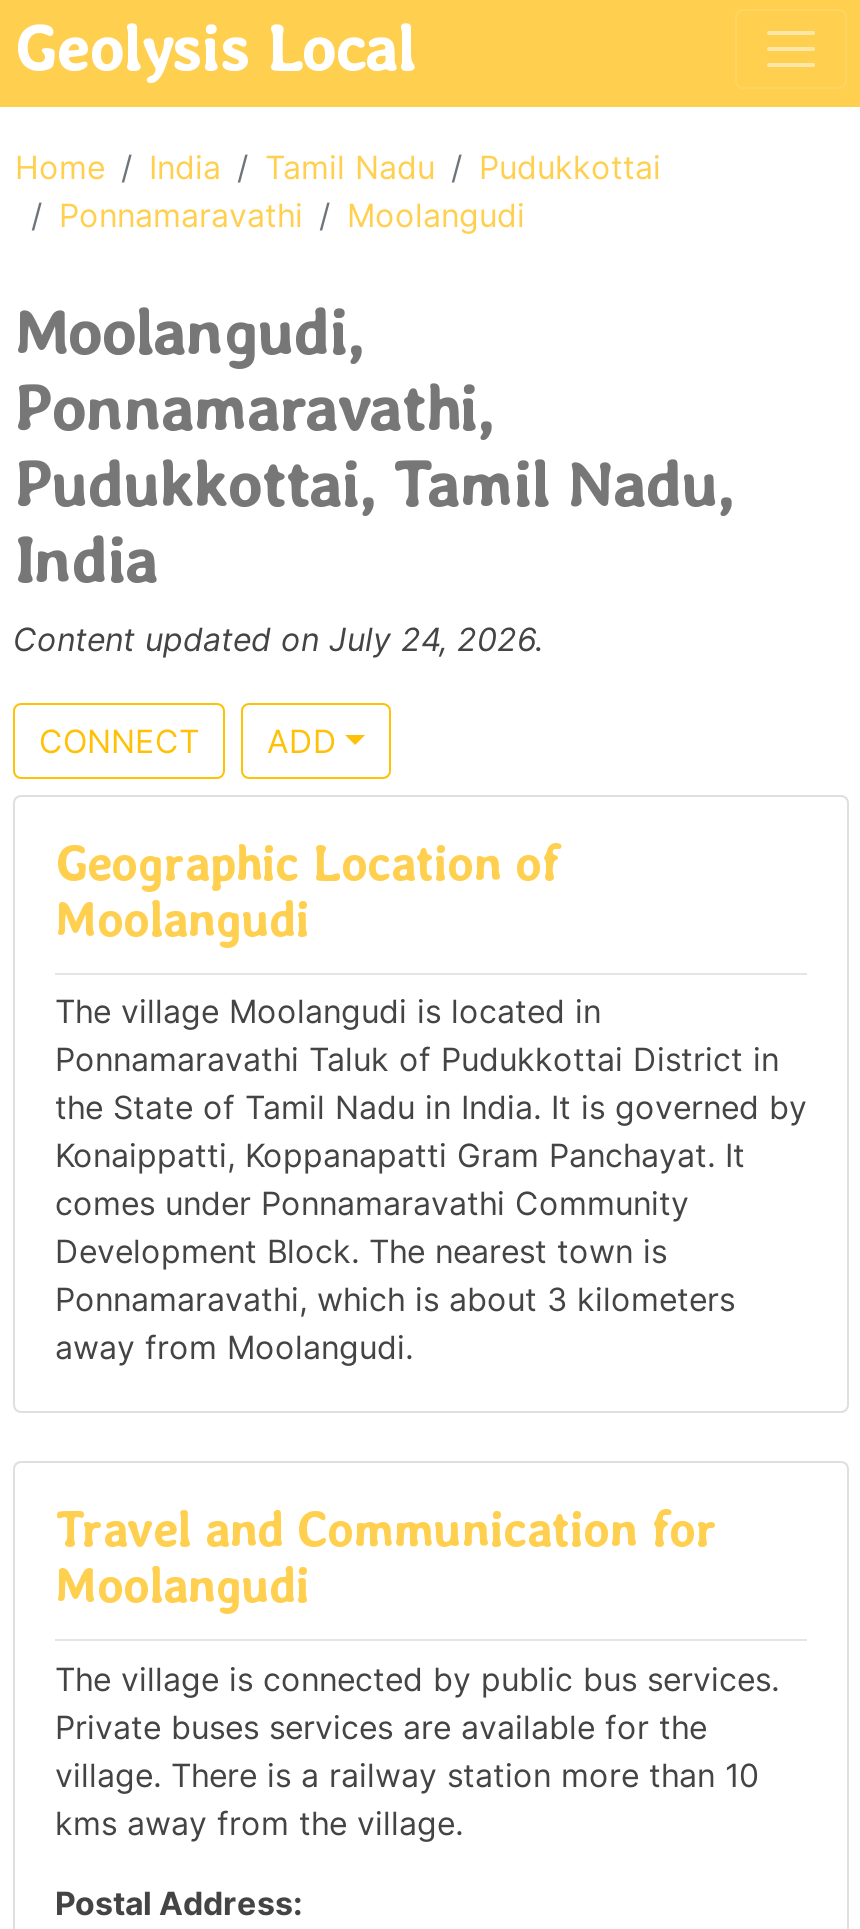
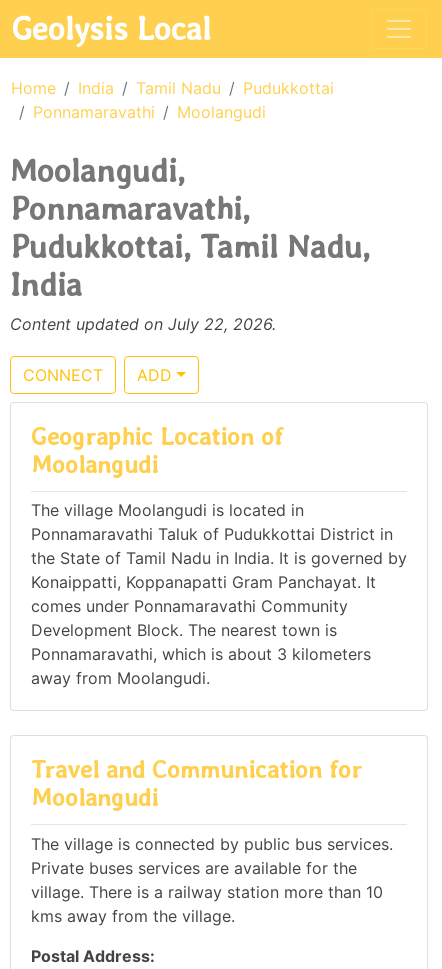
[13,619,543,659] Content updated on July 24, 2026. -> [10,314,276,334] Content updated on July 22, 2026.

